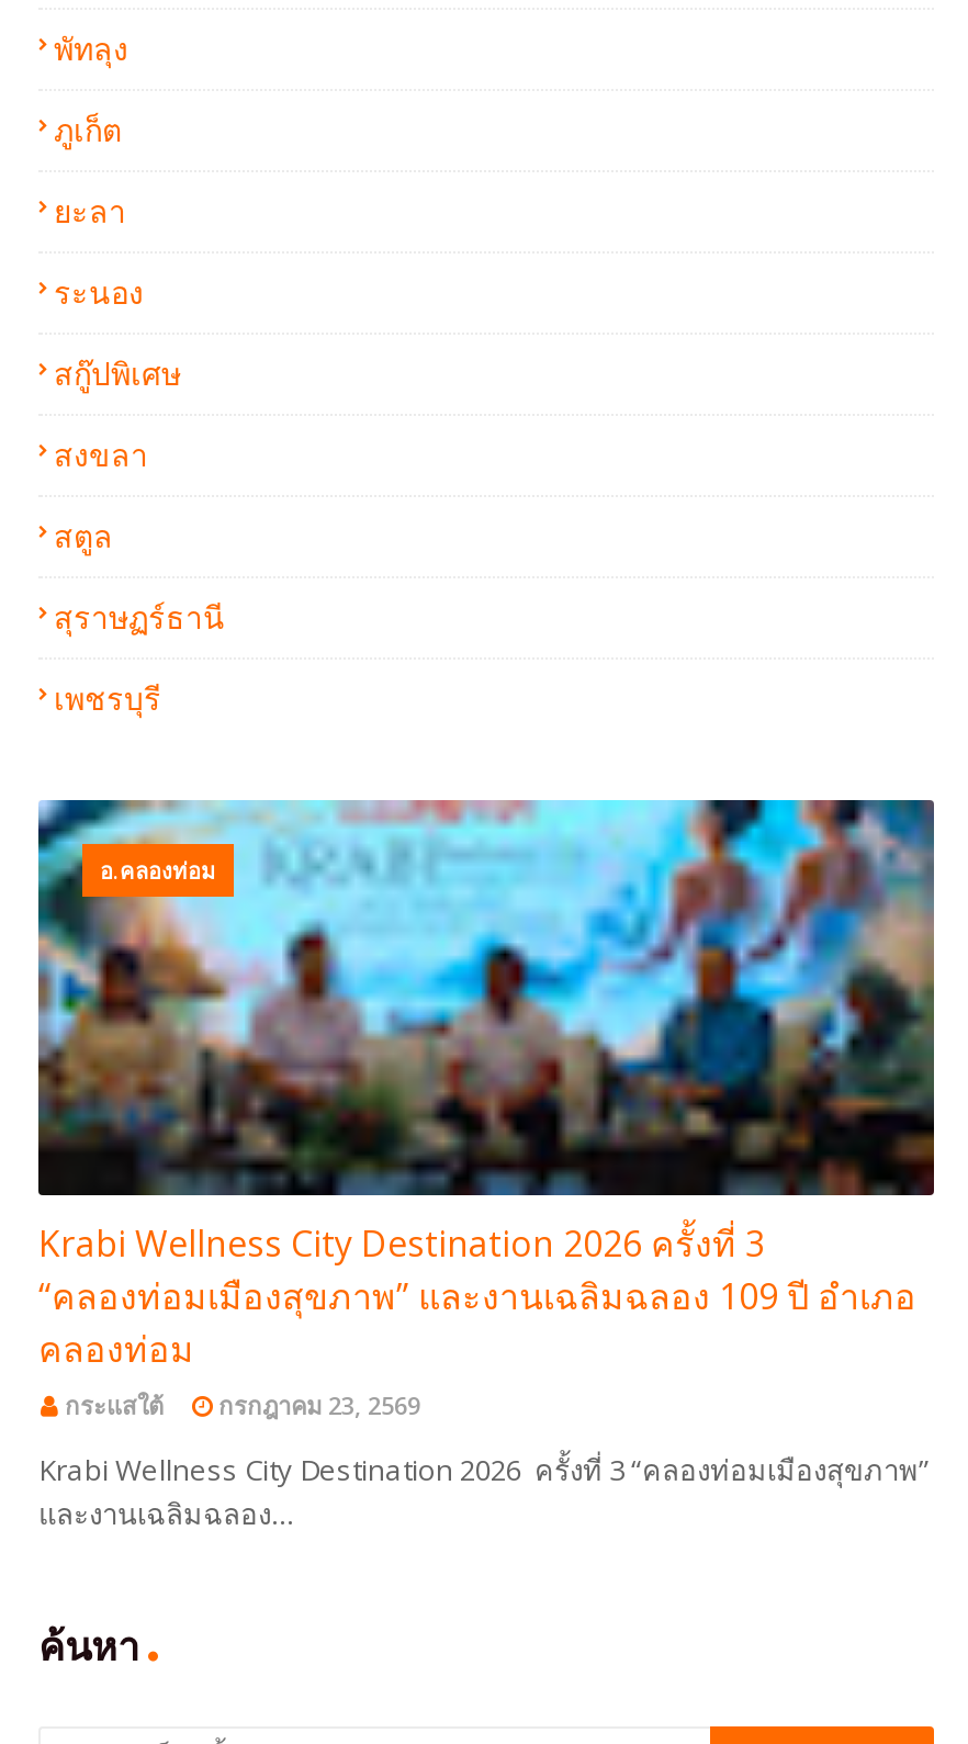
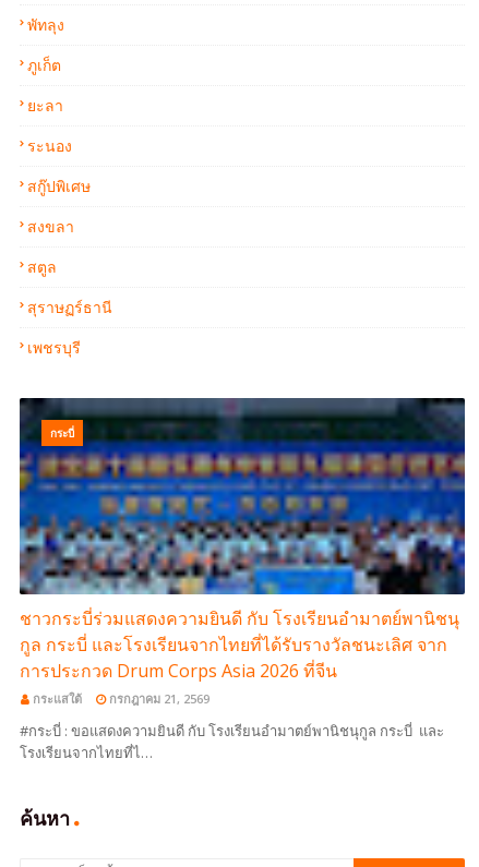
[36,798,936,1197] [image] | อ.คลองท่อม -> [19,397,466,595] [image] | กระบี่
[38,1219,916,1373] Krabi Wellness City Destination 2026 ครั้งที่ 3 | “คลองท่อมเมืองสุขภาพ” และงานเฉลิมฉลอง 109 ปี อำเภอ | คลองท่อม -> [20,606,459,683] ชาวกระบี่ร่วมแสดงความยินดี กับ โรงเรียนอำมาตย์พานิชนุ | กูล กระบี่ และโรงเรียนจากไทยที่ได้รับรางวัลชนะเลิศ จาก | การประกวด Drum Corps Asia 2026 ที่จีน
[218,1388,420,1421] กรกฎาคม 23, 2569 -> [109,690,209,707] กรกฎาคม 21, 2569
[38,1450,930,1533] Krabi Wellness City Destination 2026 ครั้งที่ 3 “คลองท่อมเมืองสุขภาพ” | และงานเฉลิมฉลอง… -> [20,721,444,762] #กระบี่ : ขอแสดงความยินดี กับ โรงเรียนอำมาตย์พานิชนุกูล กระบี่ และ | โรงเรียนจากไทยที่ไ…

